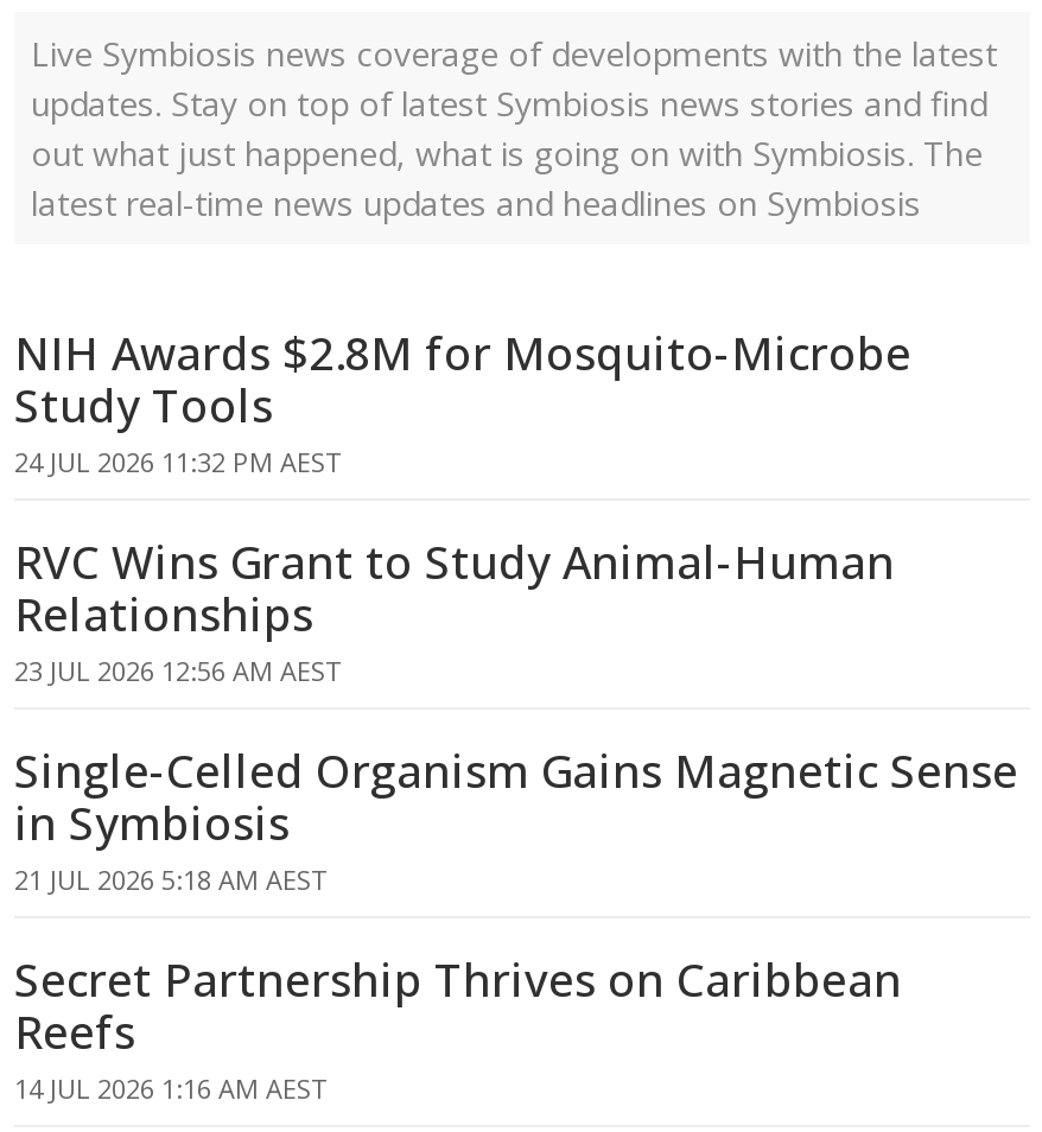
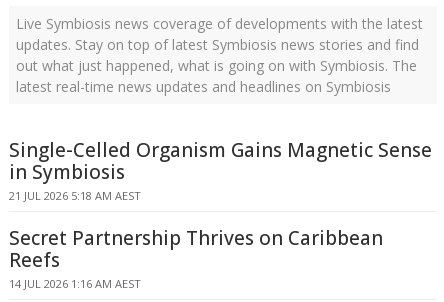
[14,323,911,688] NIH Awards $2.8M for Mosquito-Microbe | Study Tools | 24 JUL 2026 11:32 PM AEST | RVC Wins Grant to Study Animal-Human | Relationships | 23 JUL 2026 12:56 AM AEST -> none

